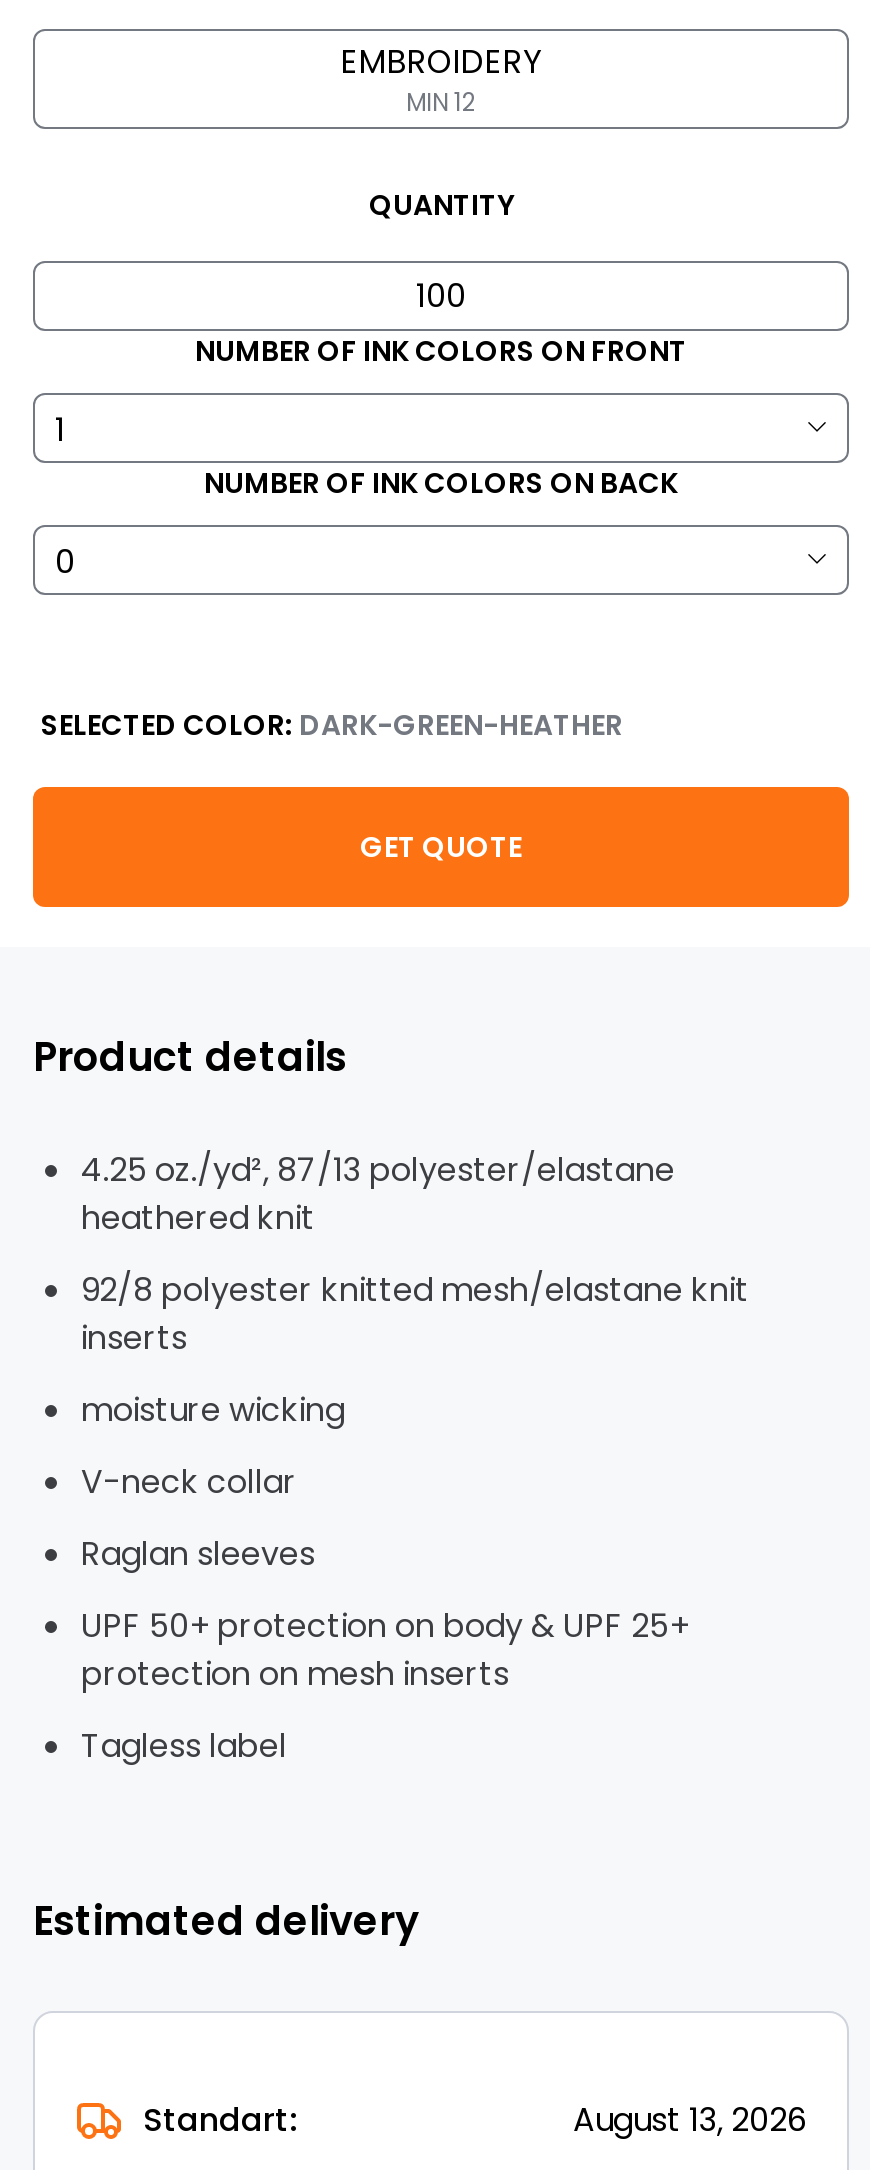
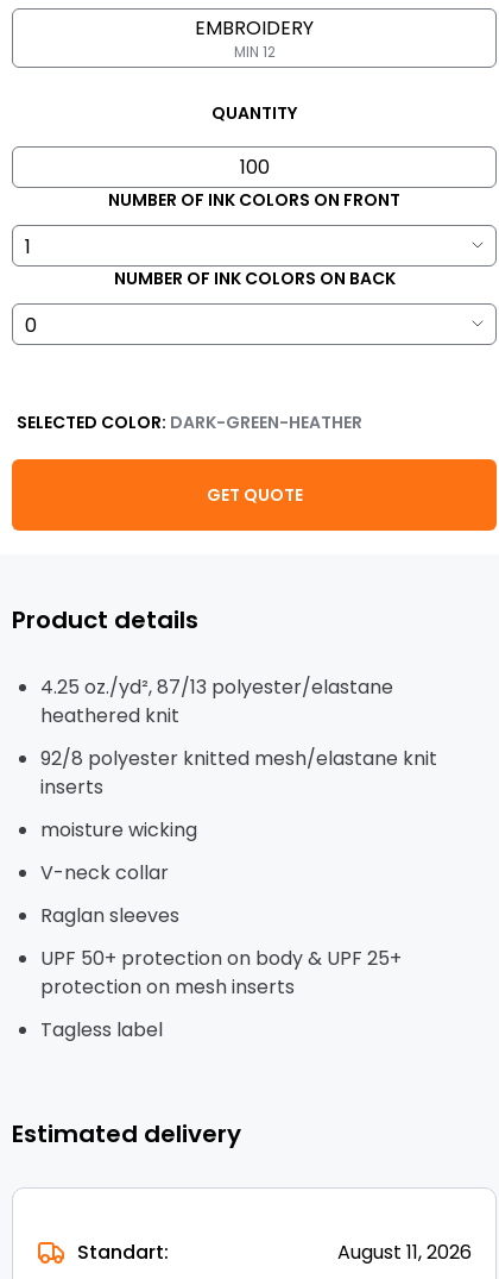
[573,2097,807,2143] August 13, 2026 -> [337,1239,472,1266] August 11, 2026

